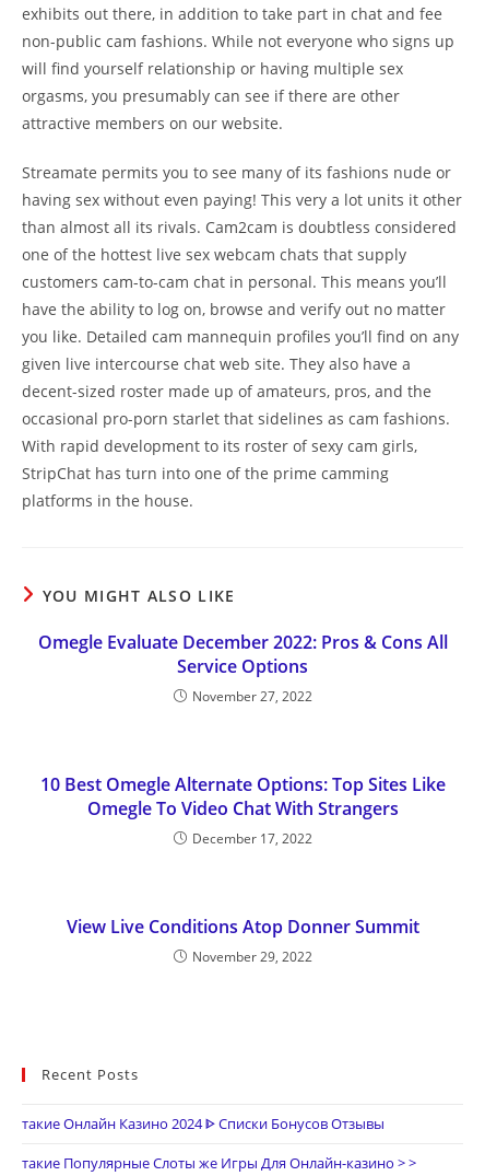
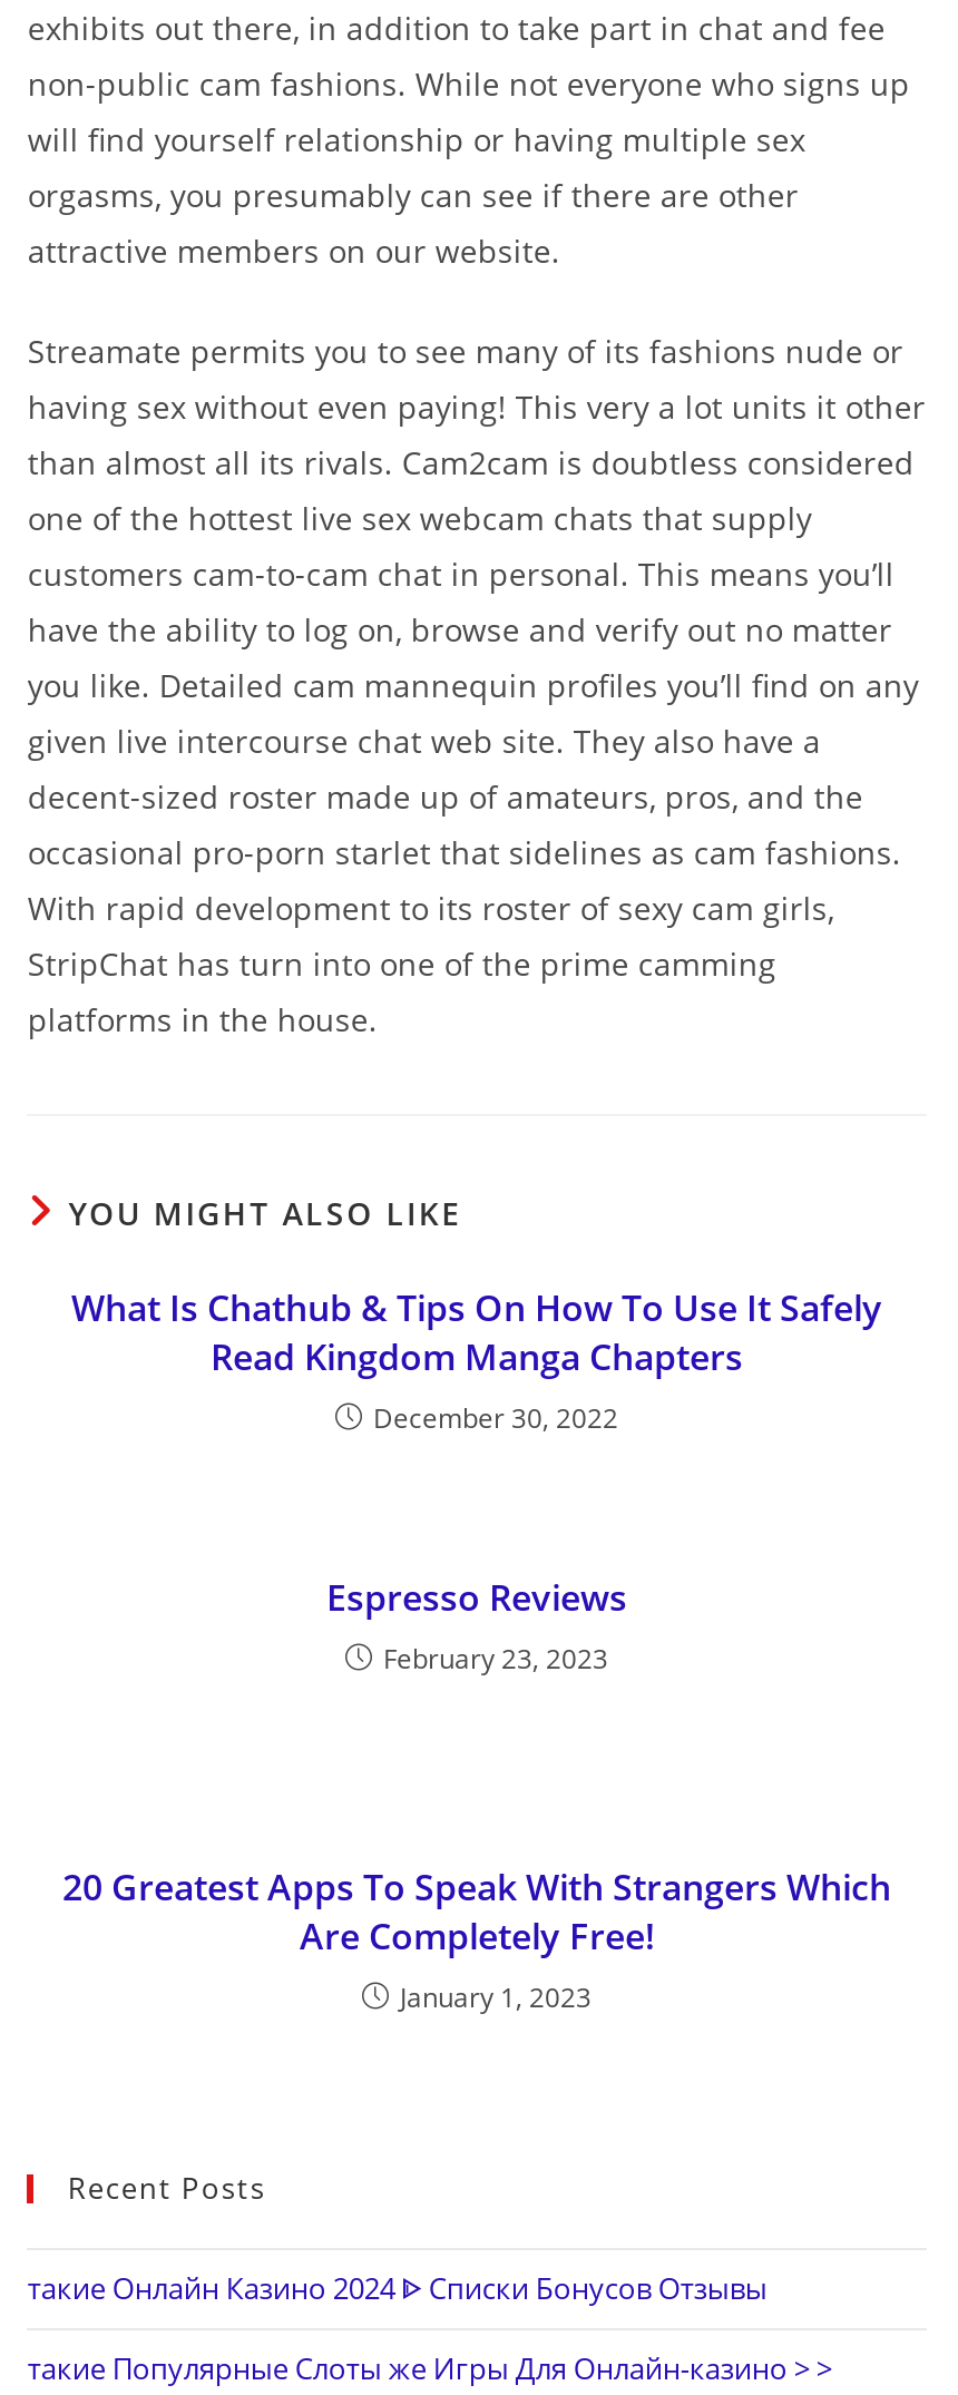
[38,630,447,706] Omegle Evaluate December 2022: Pros & Cons All | Service Options | November 27, 2022 -> [71,1283,882,1437] What Is Chathub & Tips On How To Use It Safely | Read Kingdom Manga Chapters | December 30, 2022
[40,772,445,848] 10 Best Omegle Alternate Options: Top Sites Like | Omegle To Video Chat With Strangers | December 17, 2022 -> [326,1573,627,1678] Espresso Reviews | February 23, 2023
[66,915,419,966] View Live Conditions Atop Donner Summit | November 29, 2022 -> [62,1863,891,2016] 20 Greatest Apps To Speak With Strangers Which | Are Completely Free! | January 1, 2023

